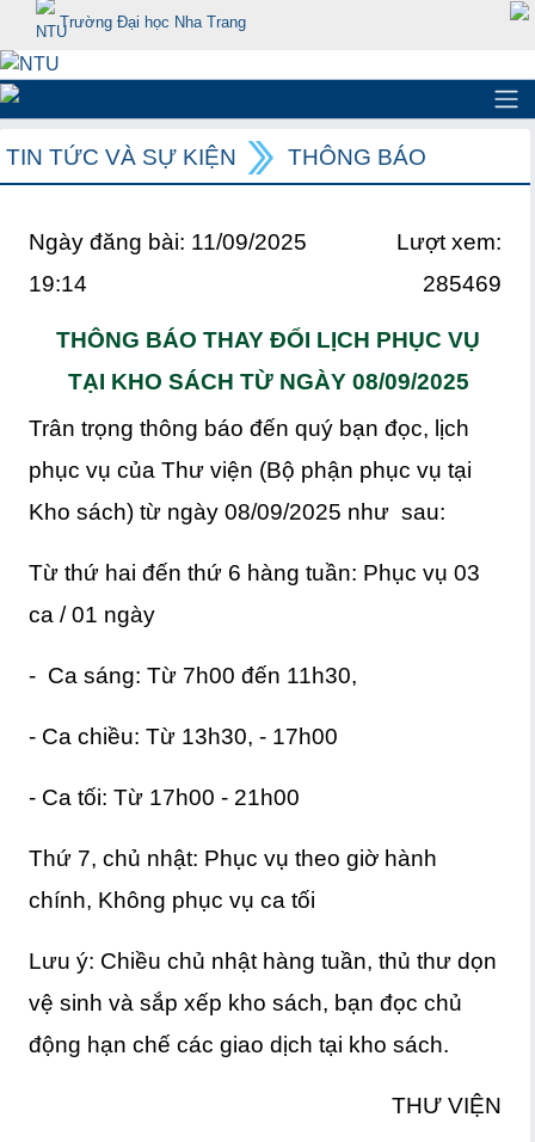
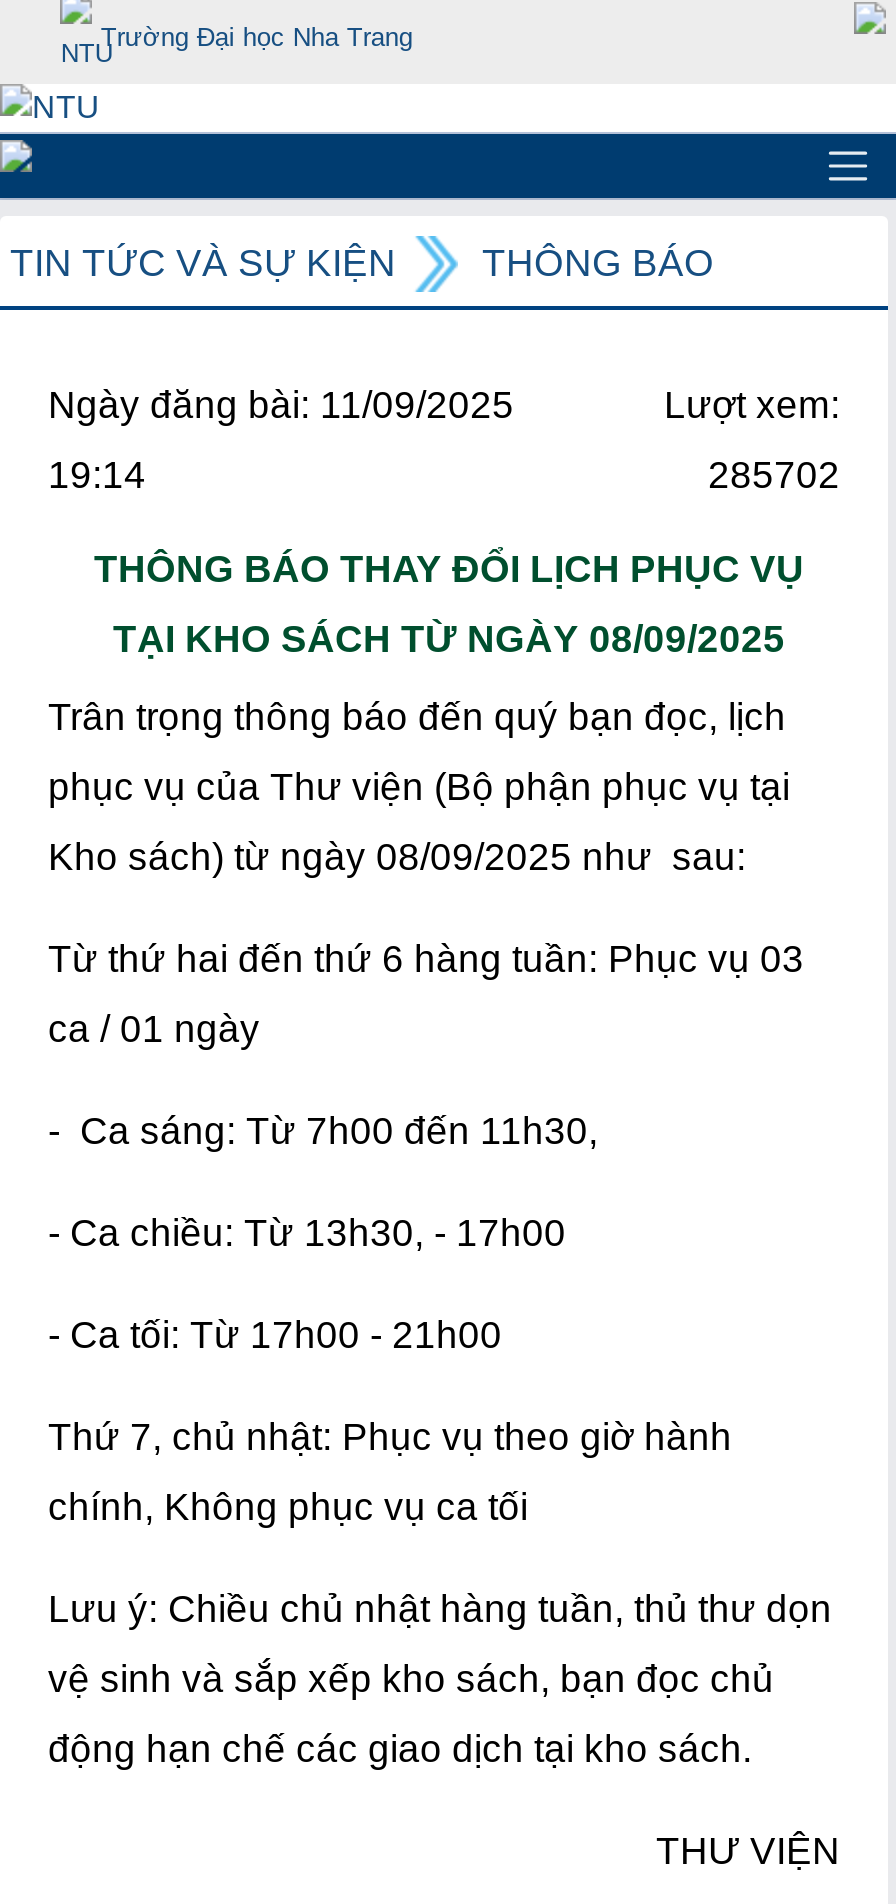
[423,271,502,296] 285469 -> [708,454,840,496] 285702

